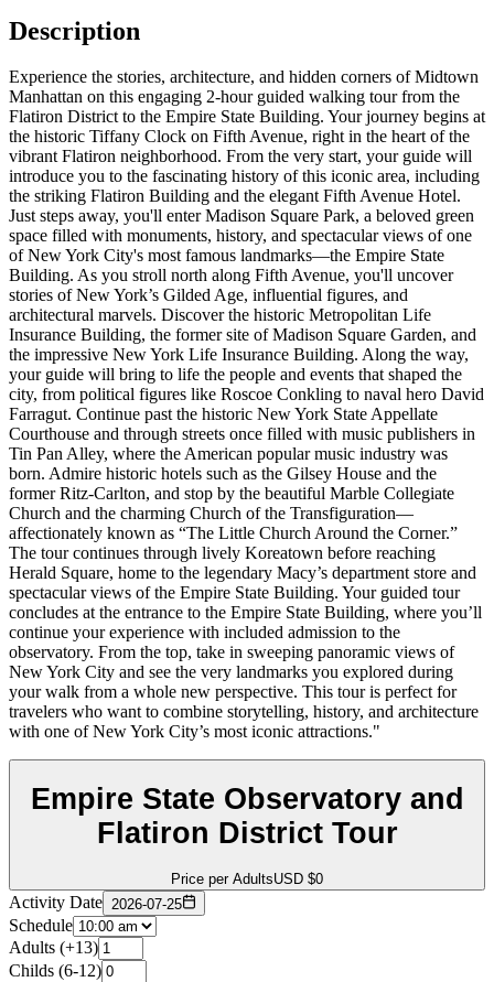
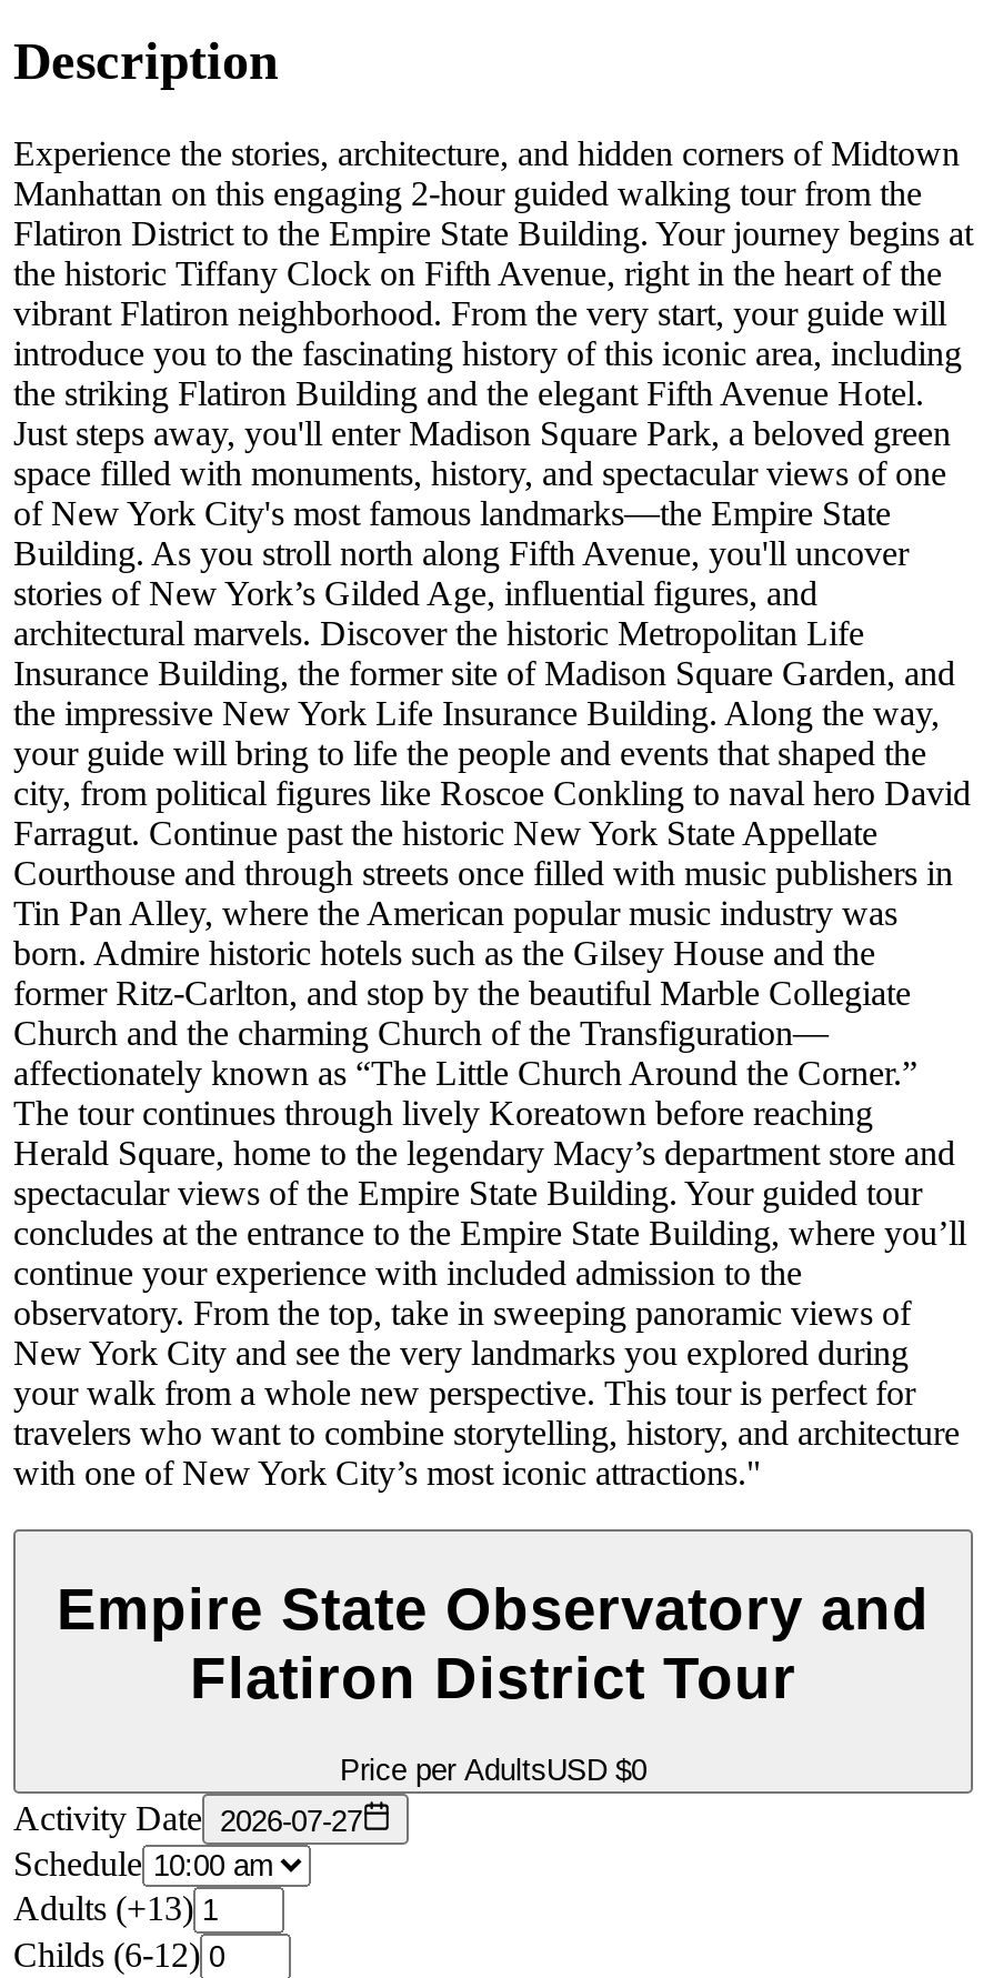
[9,893,182,912] Activity Date 2026-07-25 -> [13,1799,362,1837] Activity Date 2026-07-27

